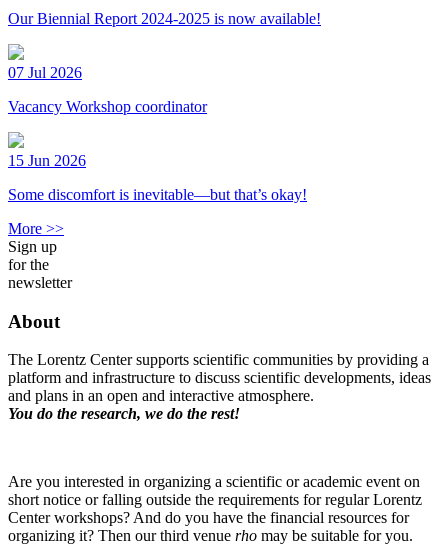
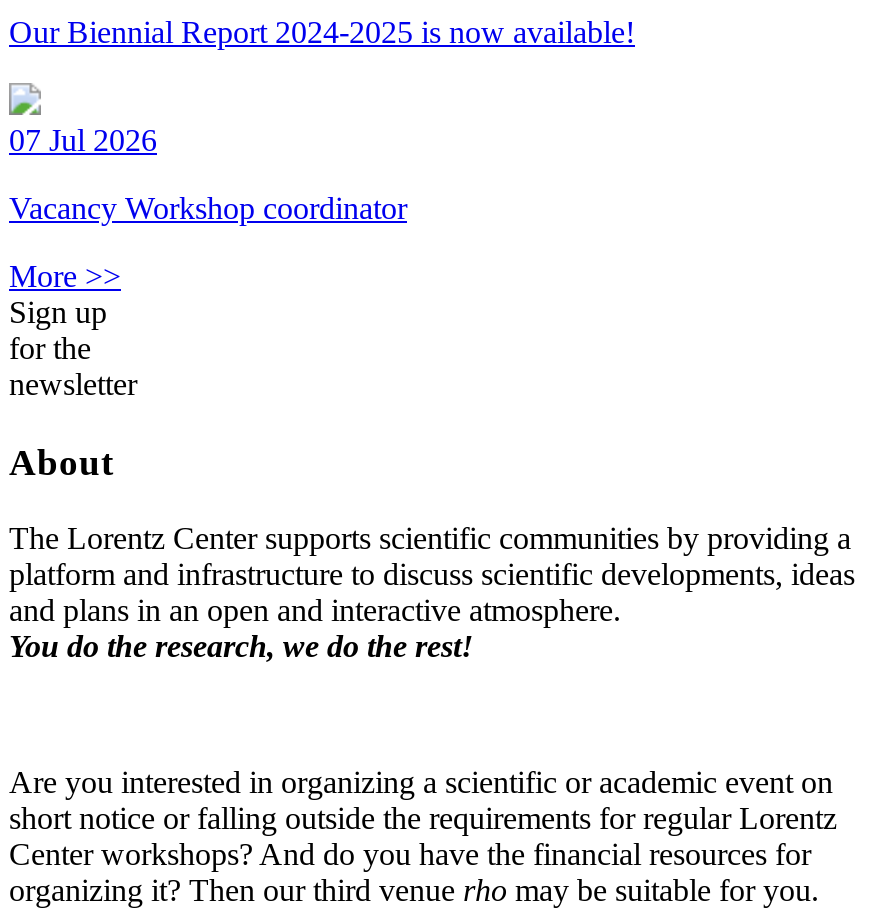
[8,152,307,203] 15 Jun 2026 | Some discomfort is inevitable—but that’s okay! -> none

